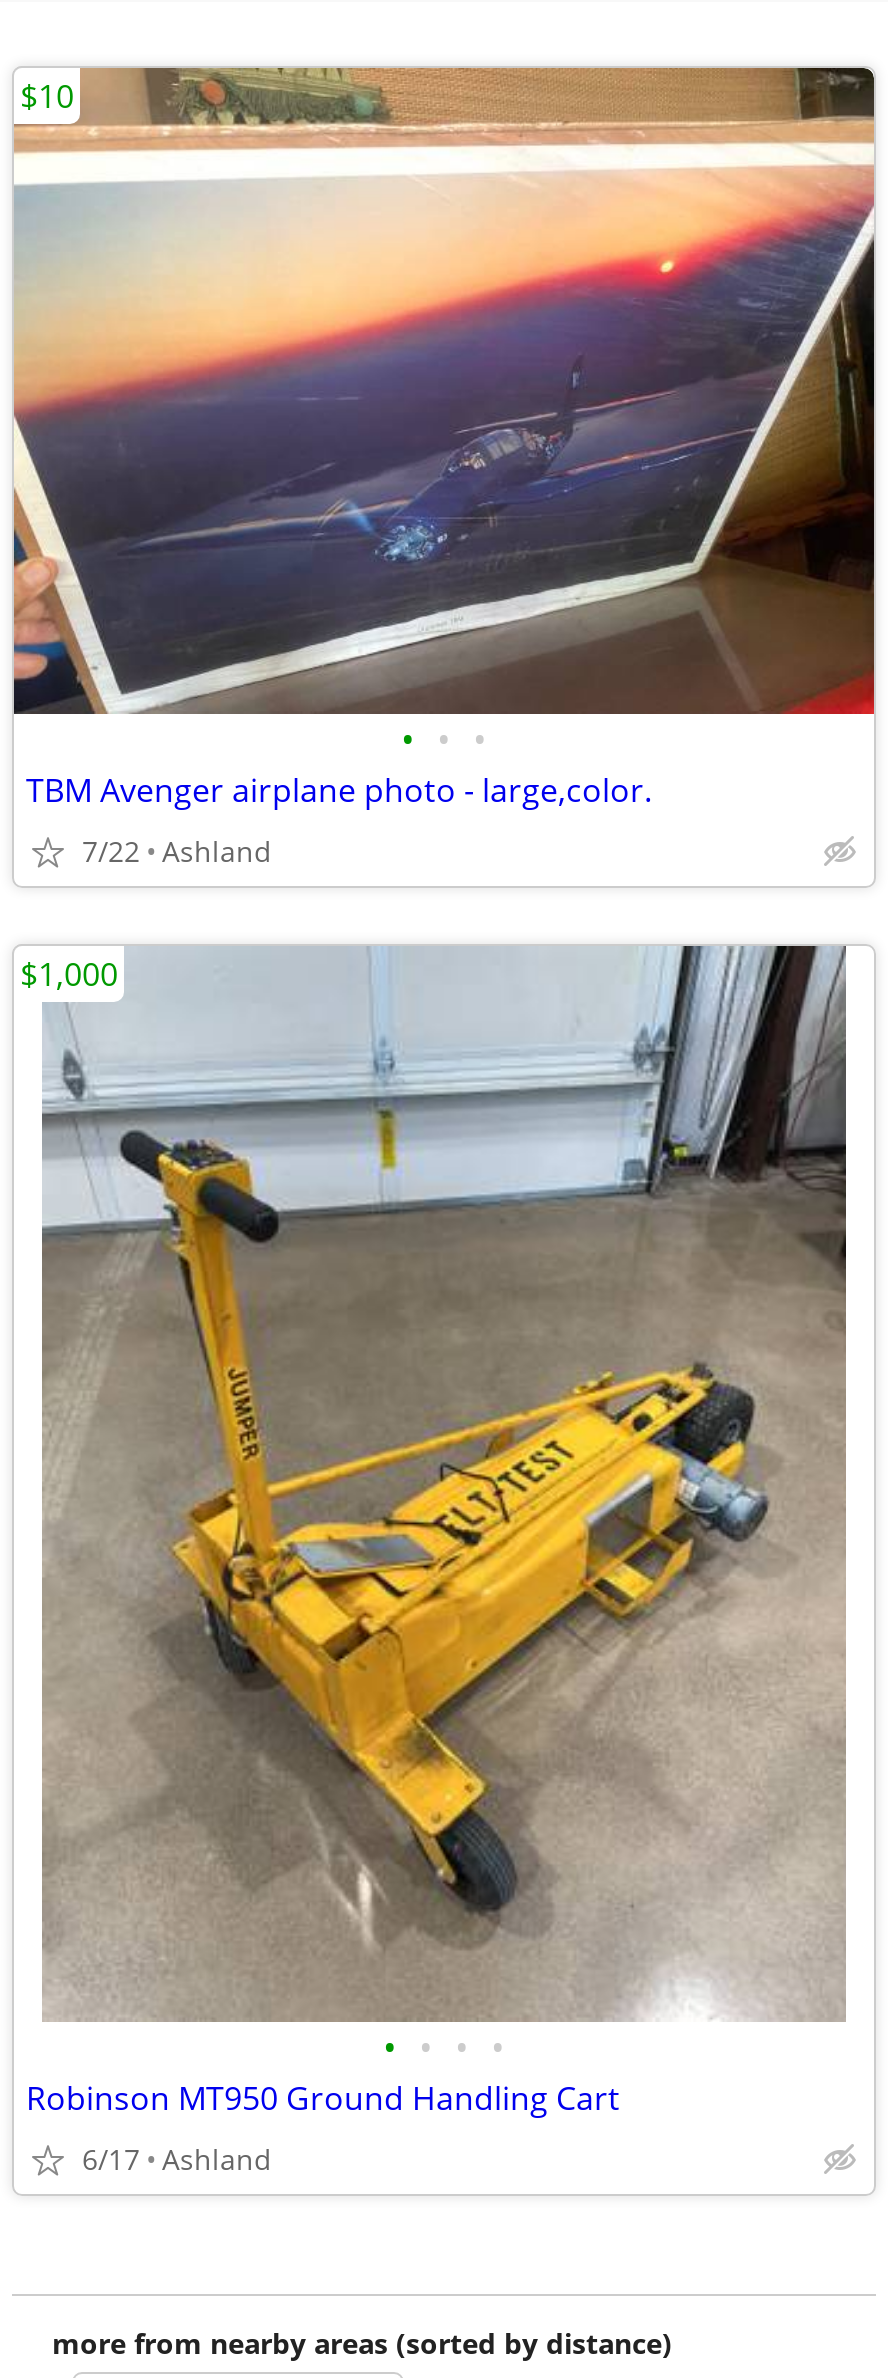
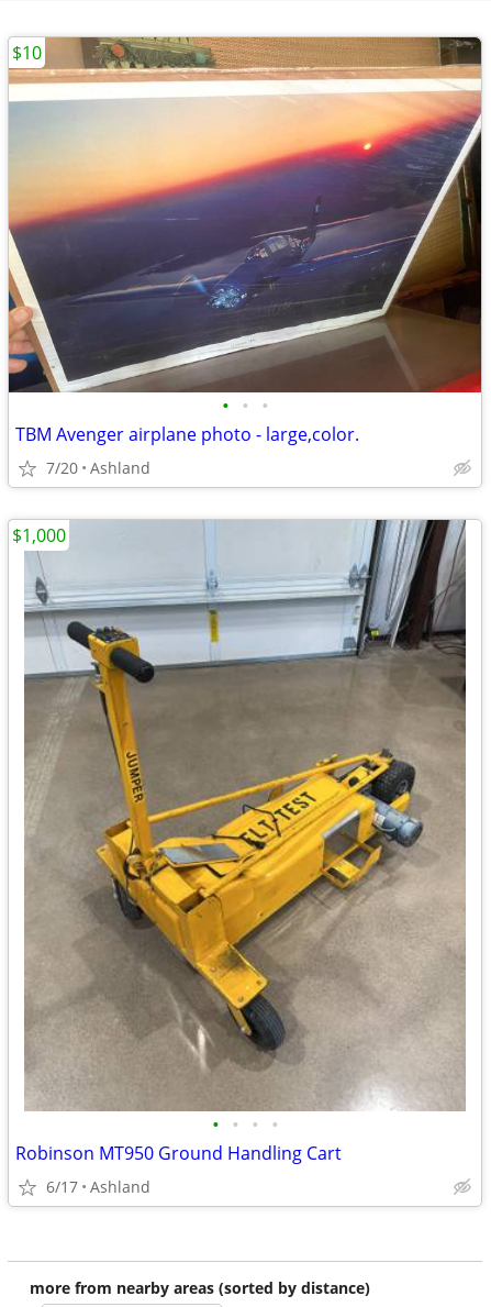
[82,832,272,870] 7/22 Ashland -> [46,457,150,478] 7/20 Ashland

